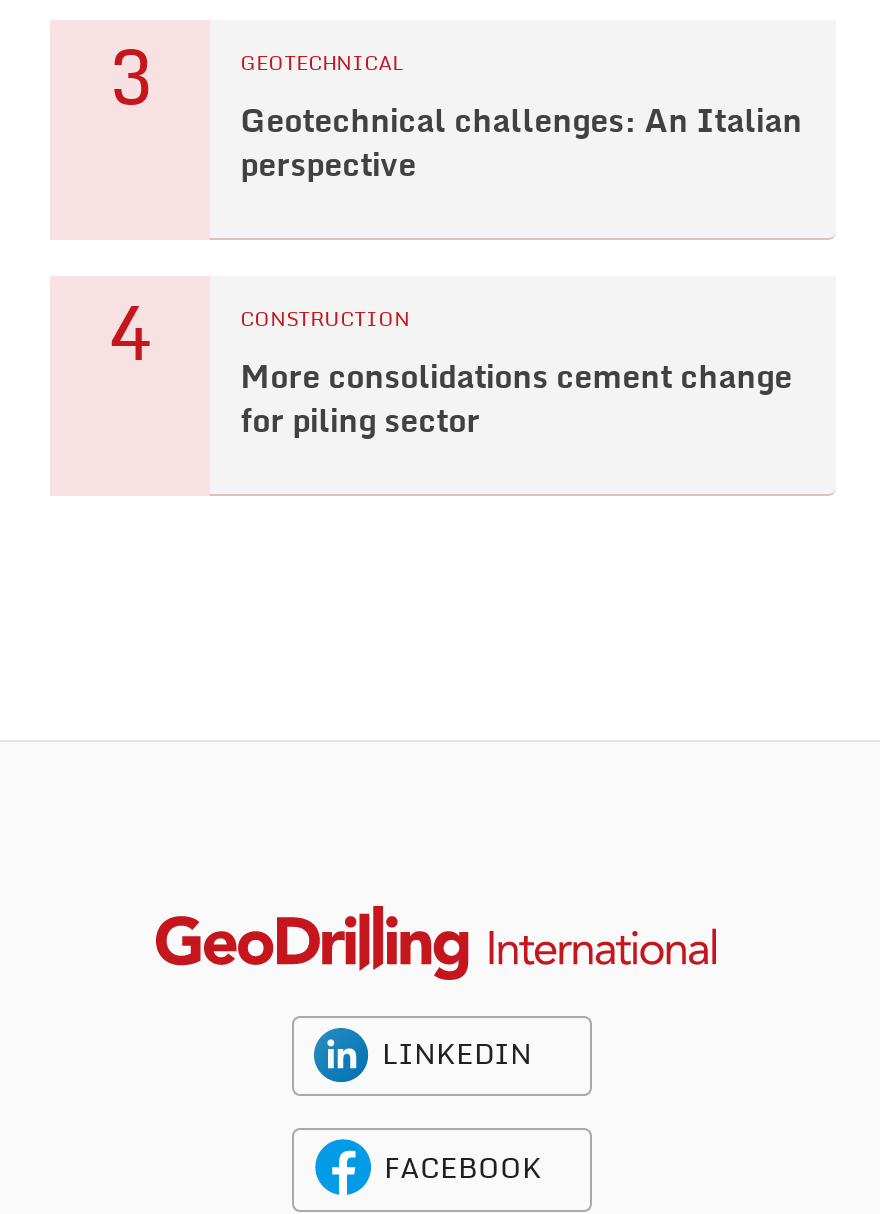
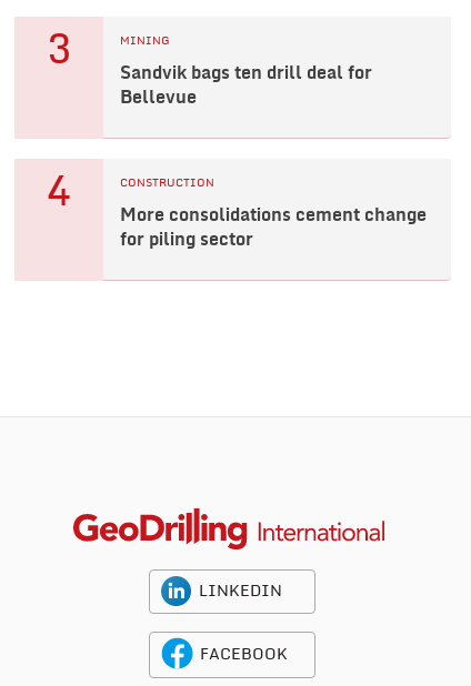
[240,54,404,74] GEOTECHNICAL -> [120,35,170,46] MINING
[240,106,802,182] Geotechnical challenges: An Italian | perspective -> [120,64,372,106] Sandvik bags ten drill deal for | Bellevue

